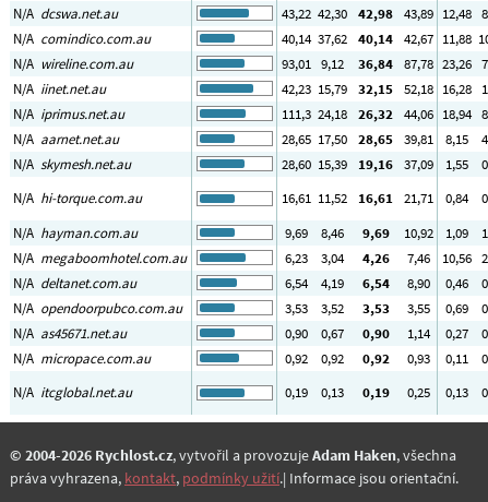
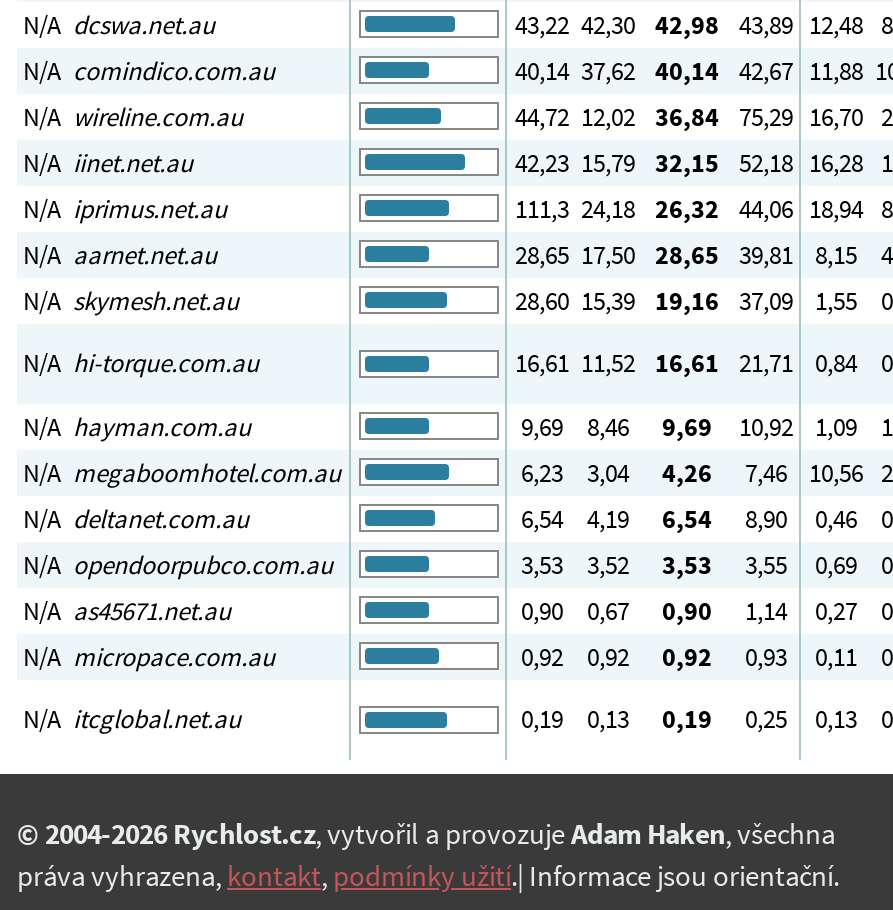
[282,55,488,74] 93,01 9,12 | 36,84 87,78 23,26 7 -> [515,101,893,135] 44,72 12,02 36,84 75,29 16,70 2

